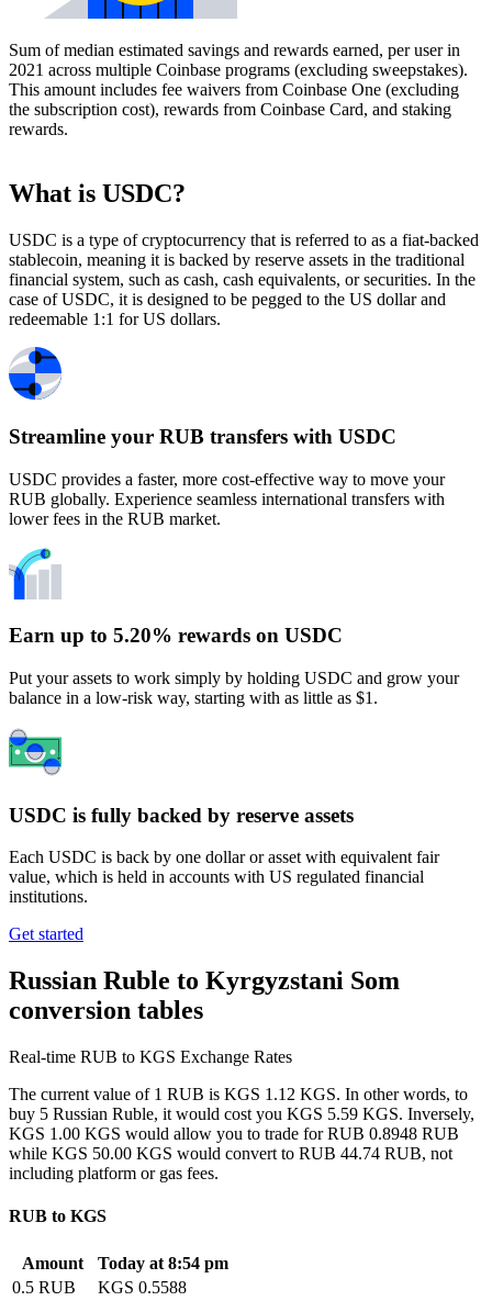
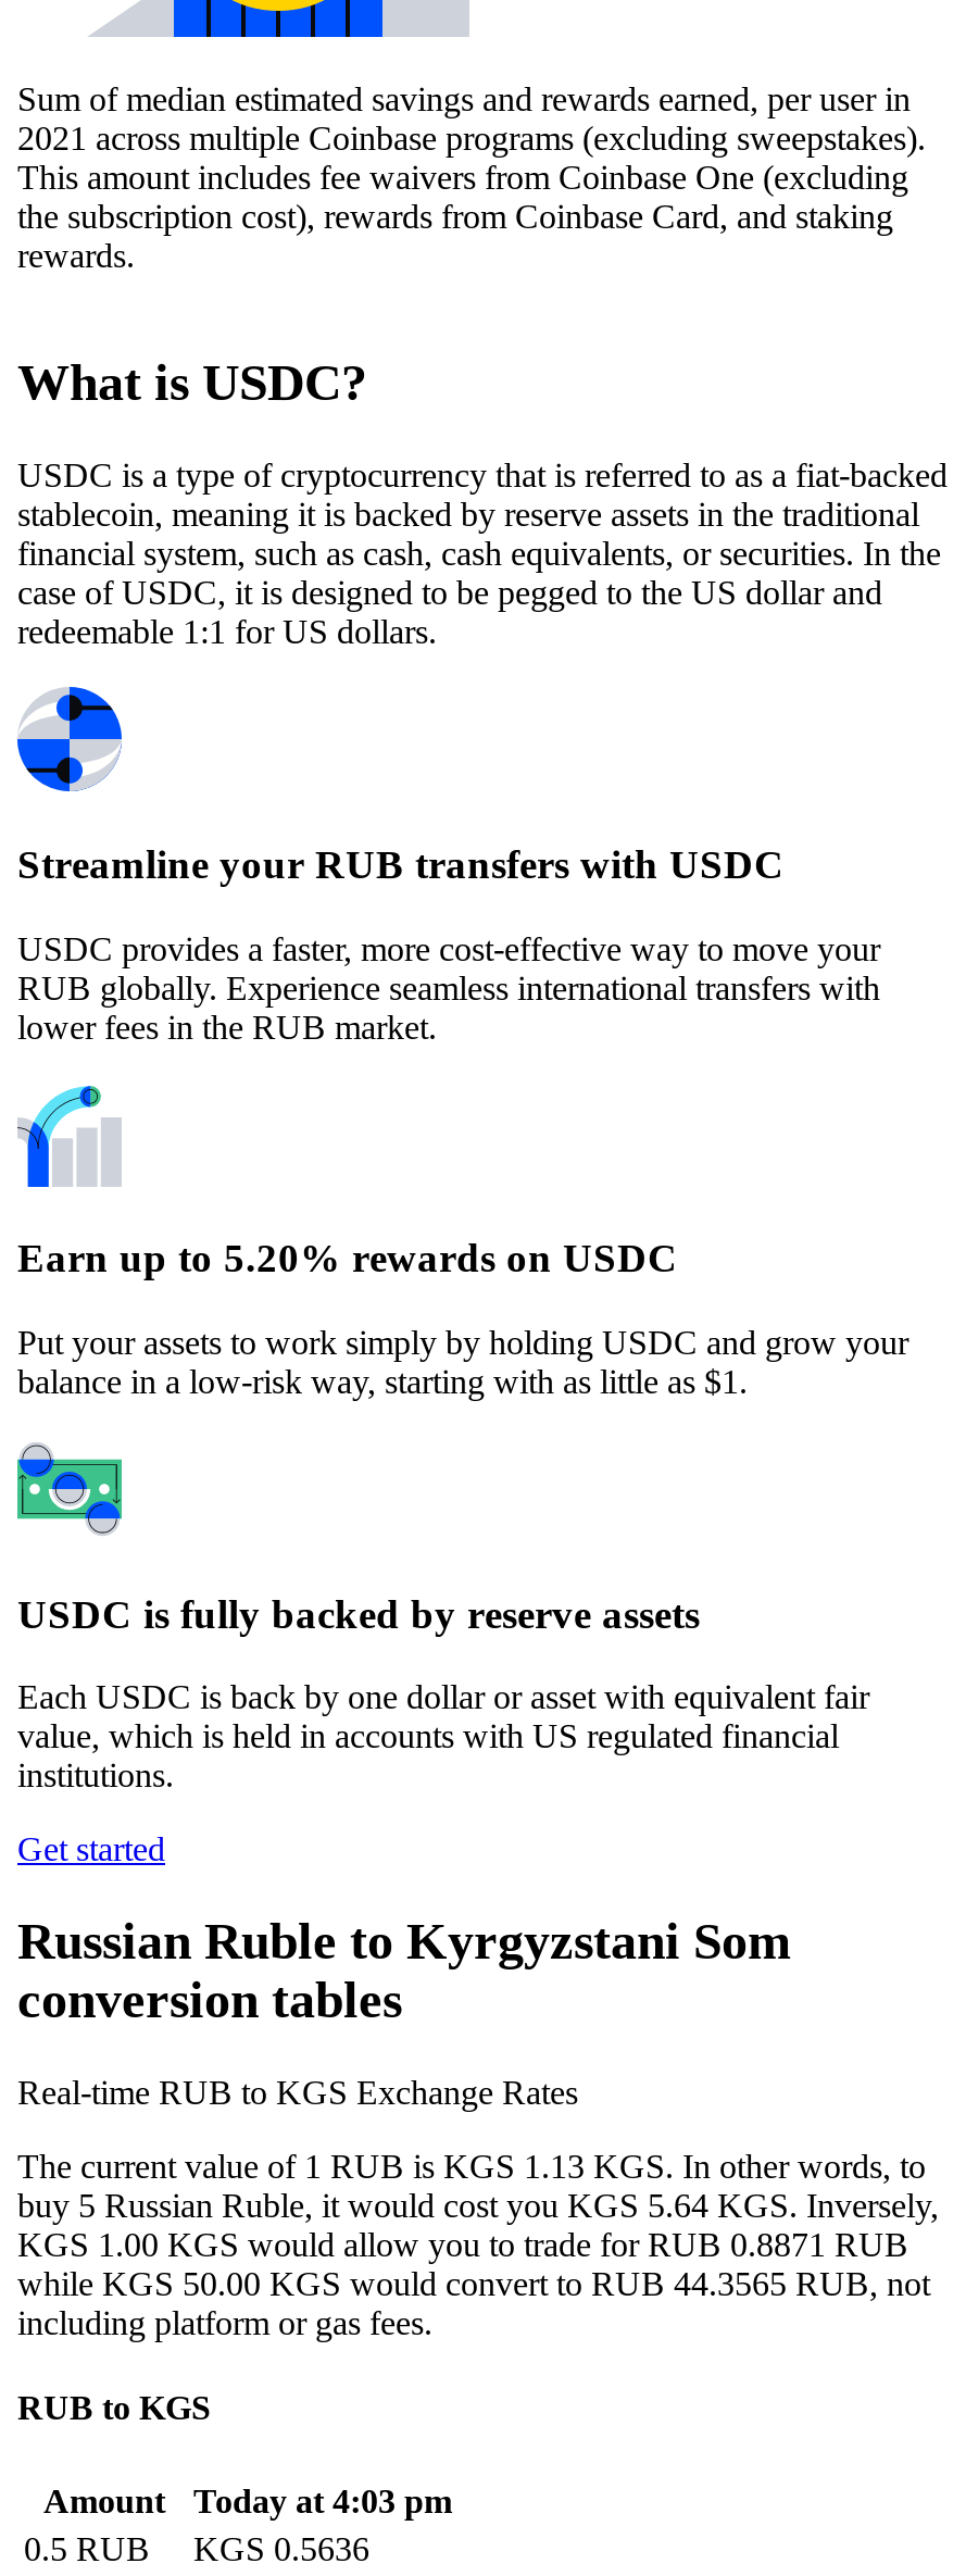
[9,1085,468,1104] The current value of 1 RUB is KGS 1.12 KGS. In other words, to -> [17,2148,926,2185] The current value of 1 RUB is KGS 1.13 KGS. In other words, to
[9,1105,474,1123] buy 5 Russian Ruble, it would cost you KGS 5.59 KGS. Inversely, -> [17,2187,939,2224] buy 5 Russian Ruble, it would cost you KGS 5.64 KGS. Inversely,
[9,1124,459,1143] KGS 1.00 KGS would allow you to trade for RUB 0.8948 RUB -> [17,2226,908,2263] KGS 1.00 KGS would allow you to trade for RUB 0.8871 RUB
[9,1144,452,1163] while KGS 50.00 KGS would convert to RUB 44.74 RUB, not -> [17,2266,930,2303] while KGS 50.00 KGS would convert to RUB 44.3565 RUB, not
[22,1253,228,1272] Amount Today at 8:54 pm -> [43,2482,452,2519] Amount Today at 4:03 pm
[12,1278,187,1296] 0.5 RUB KGS 0.5588 -> [24,2530,369,2567] 0.5 RUB KGS 0.5636

